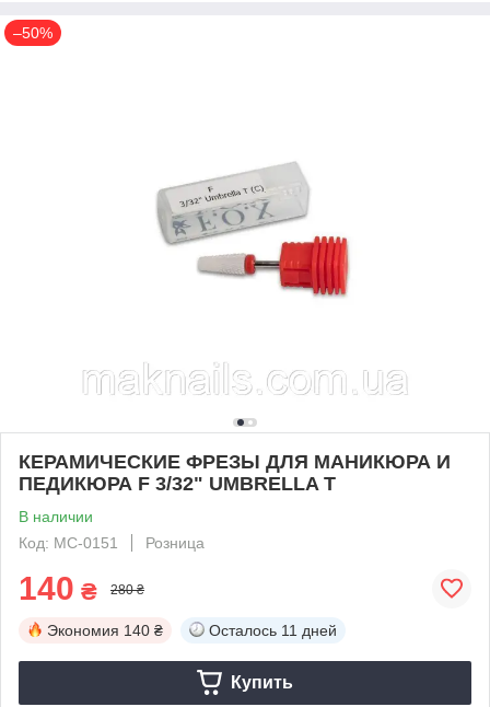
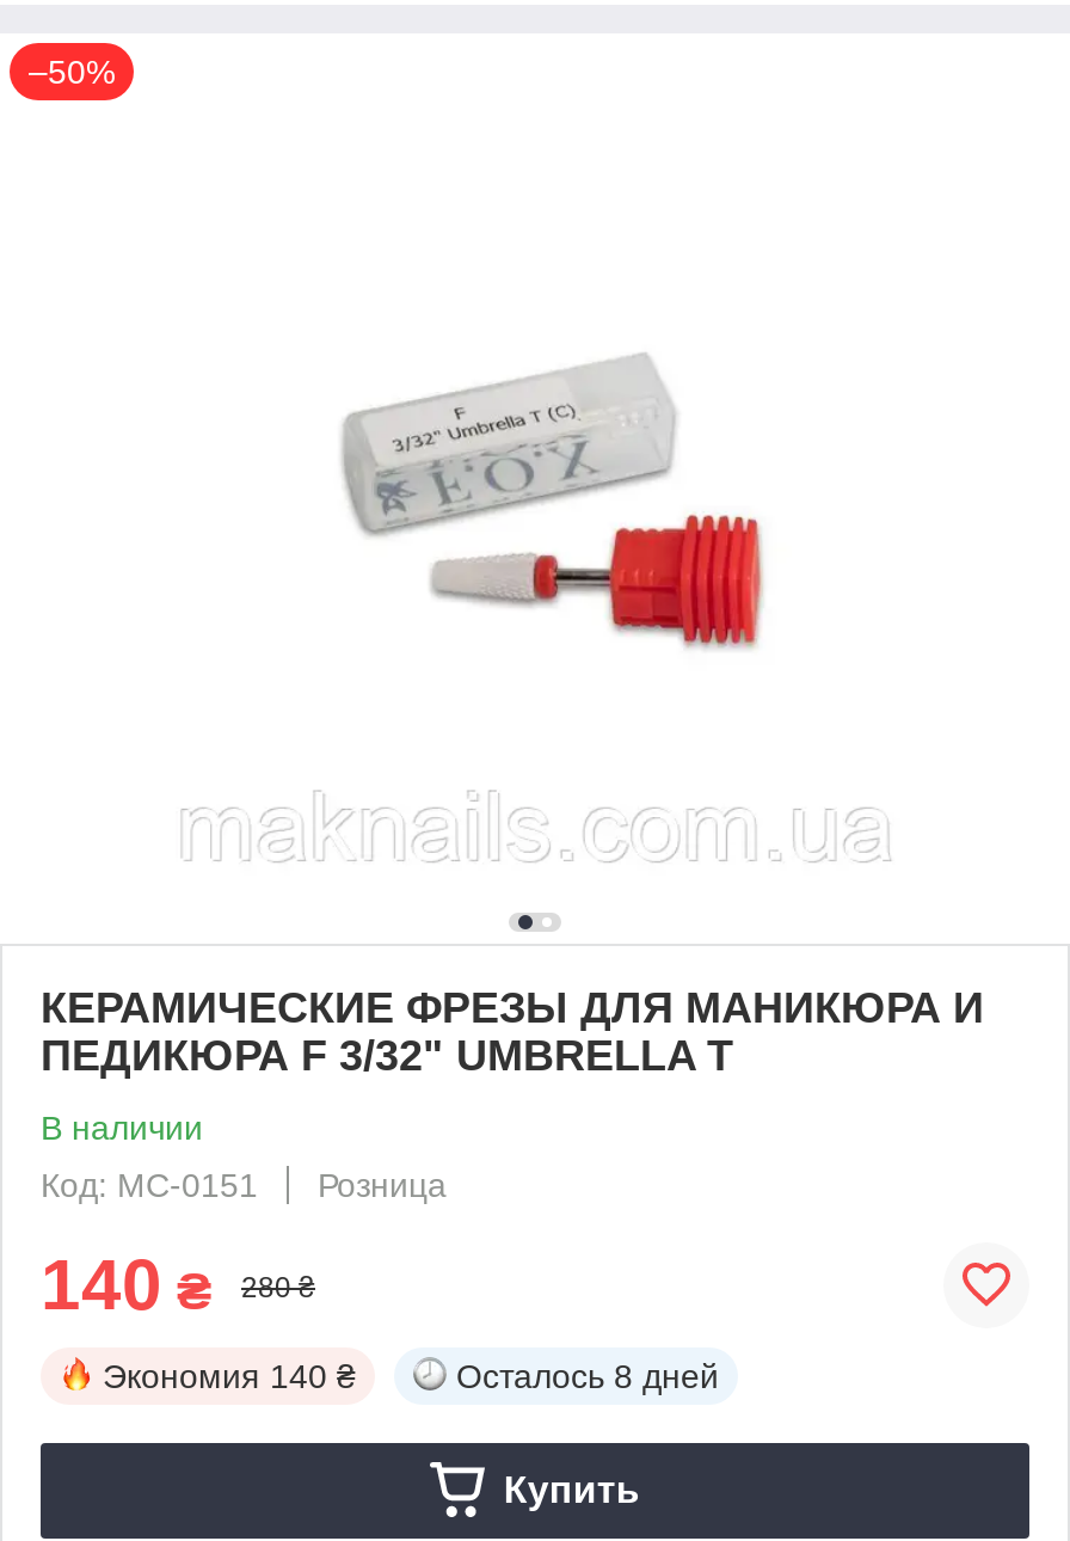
[209,621,337,639] Осталось 11 дней -> [456,1357,719,1395] Осталось 8 дней

